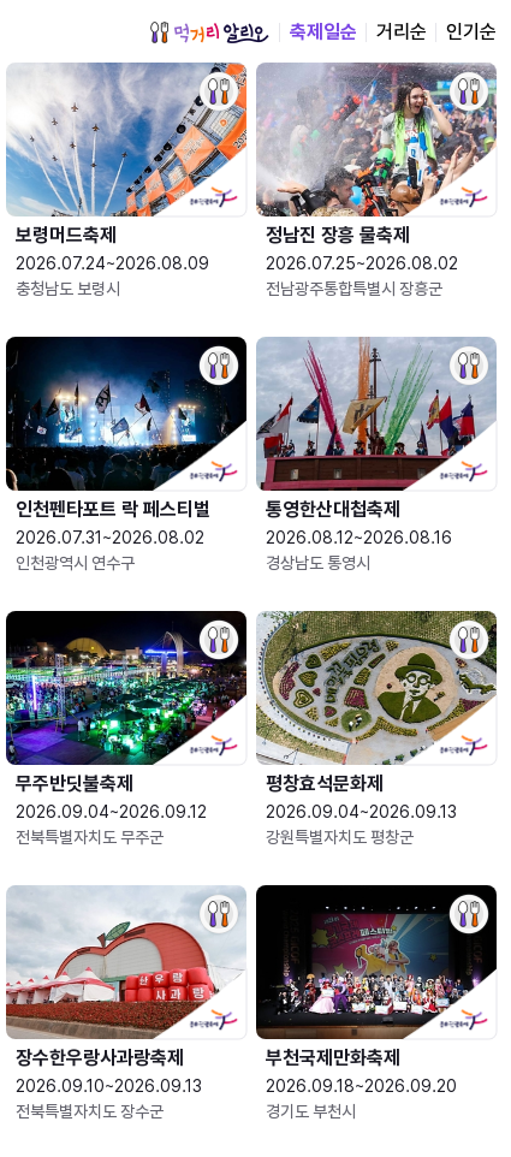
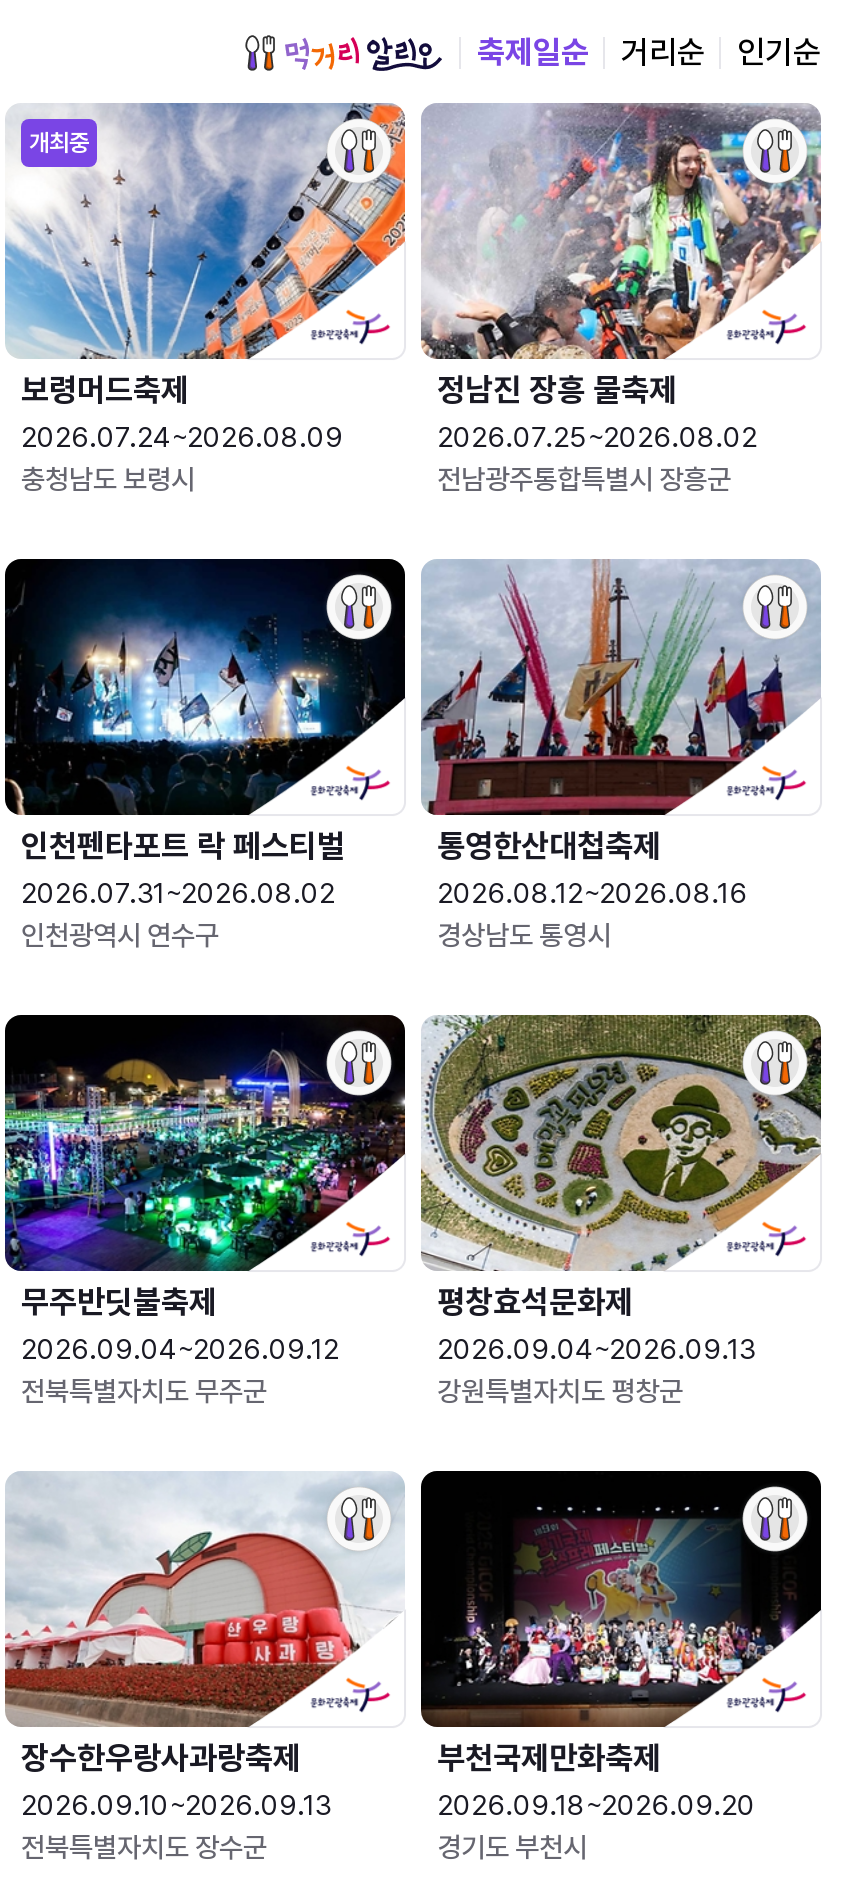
none -> [29,129,89,157] 개최중

